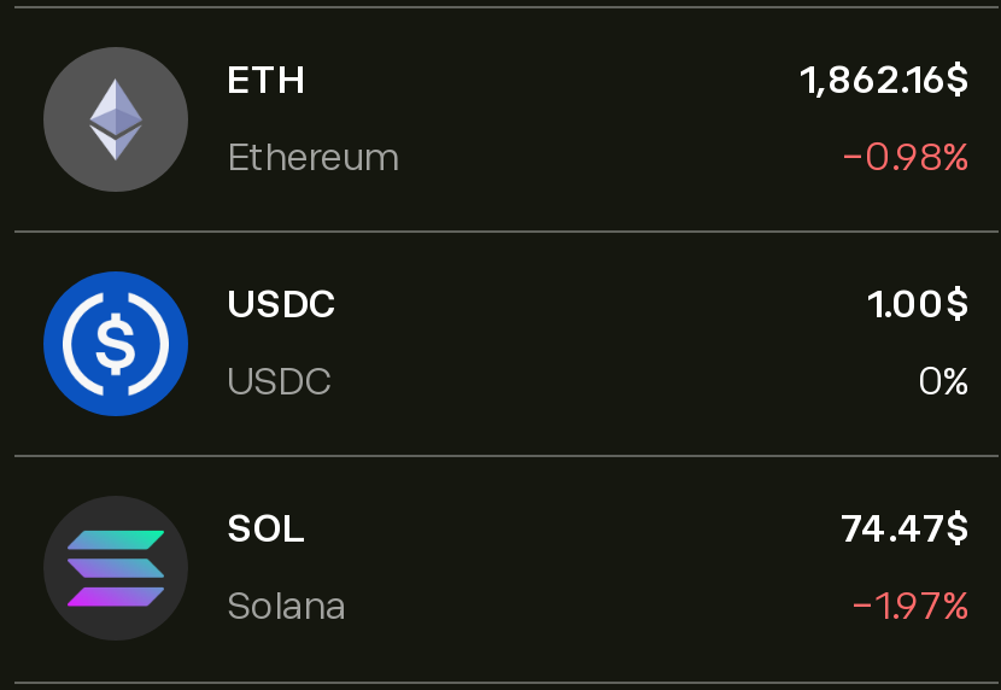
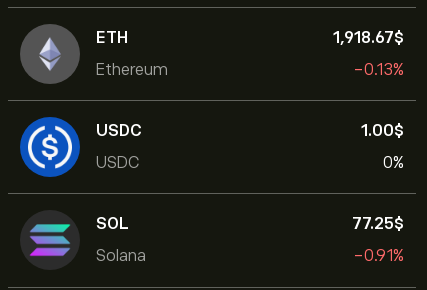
[798,58,970,101] 1,862.16$ -> [333,28,404,46] 1,918.67$
[839,135,970,179] -0.98% -> [353,60,404,78] -0.13%
[839,507,970,550] 74.47$ -> [352,214,404,232] 77.25$
[849,584,970,627] -1.97% -> [353,246,404,264] -0.91%

